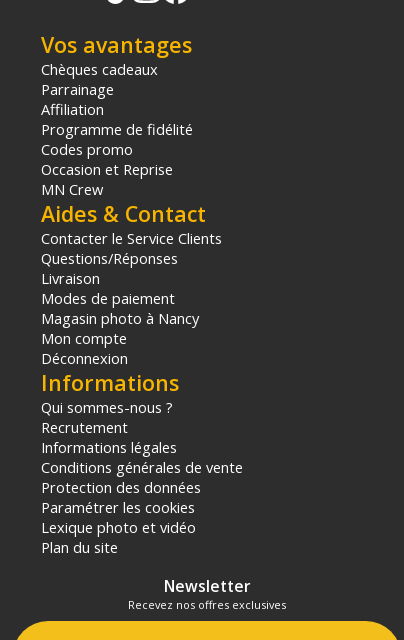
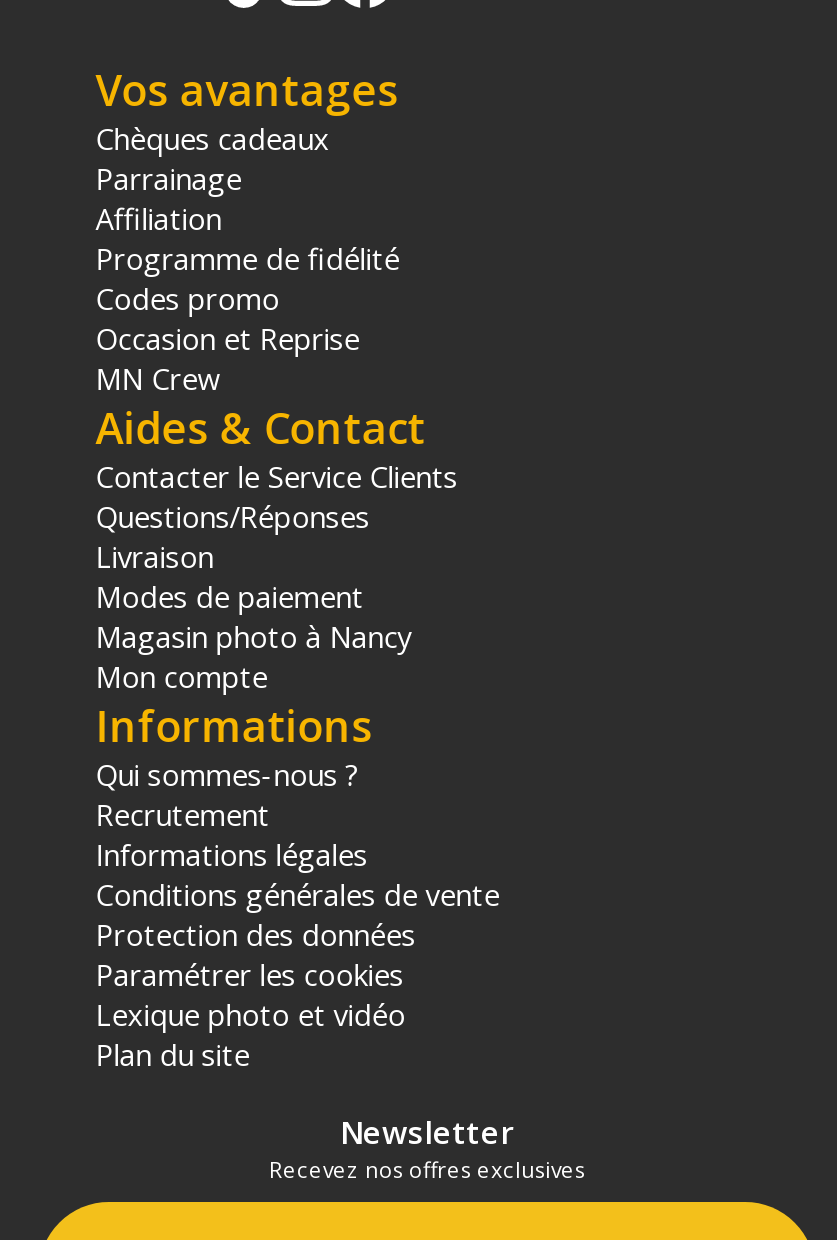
[41,348,128,368] Déconnexion -> none

